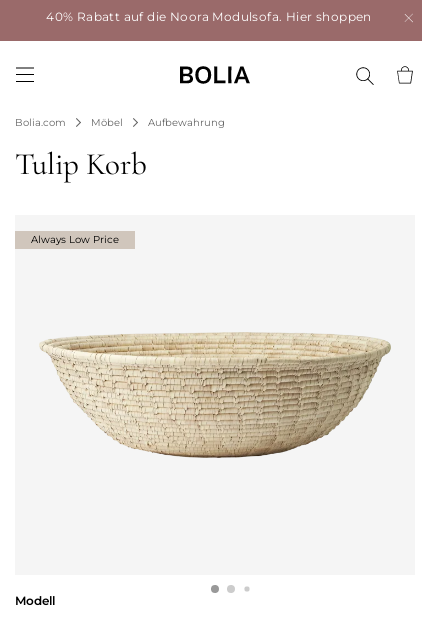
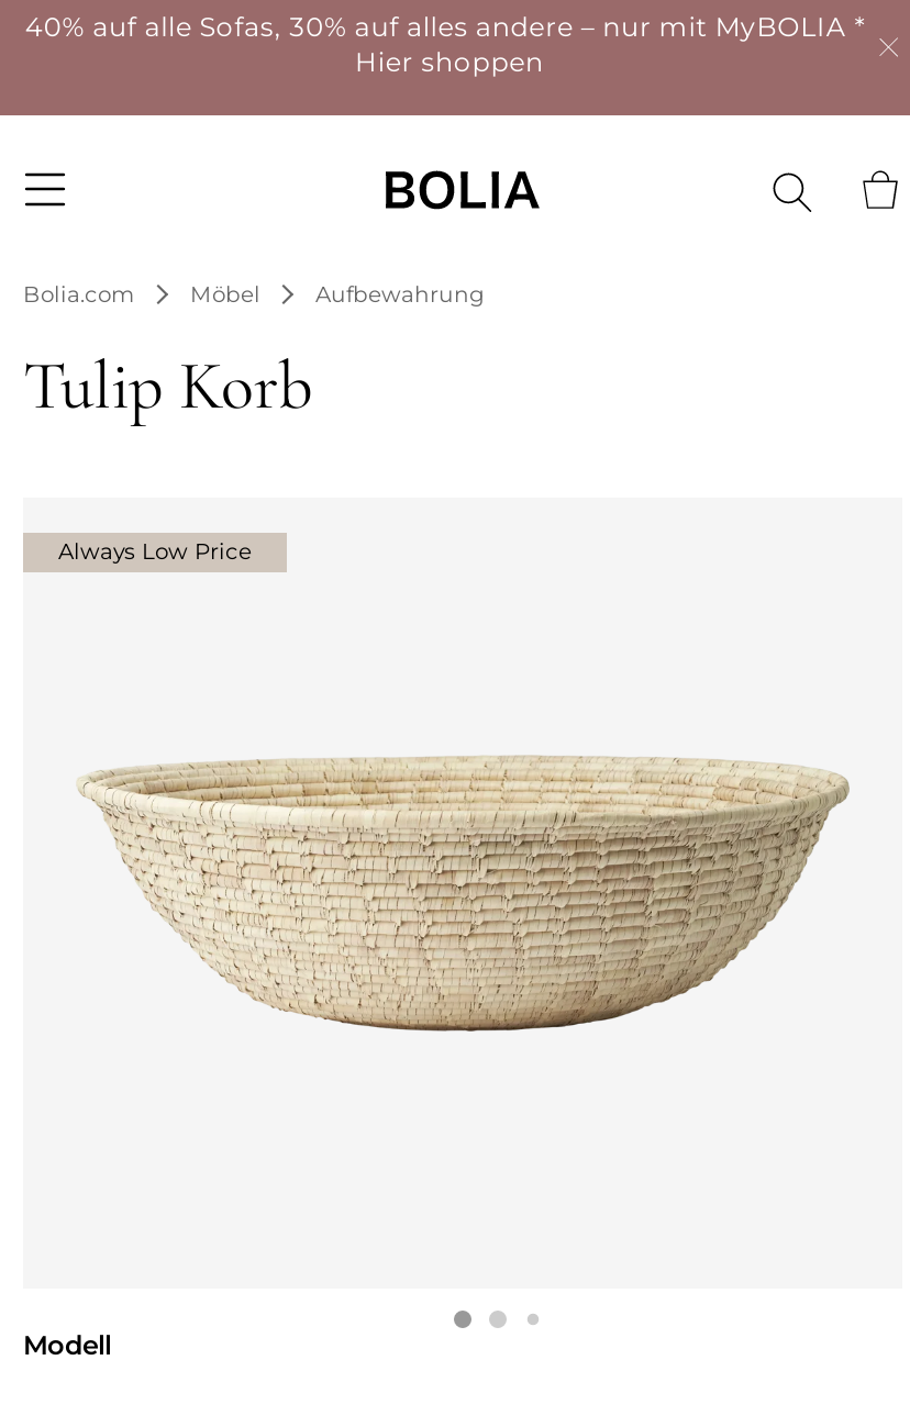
[46,9,372,24] 40% Rabatt auf die Noora Modulsofa. Hier shoppen -> [25,10,874,78] 40% auf alle Sofas, 30% auf alles andere – nur mit MyBOLIA * | Hier shoppen

